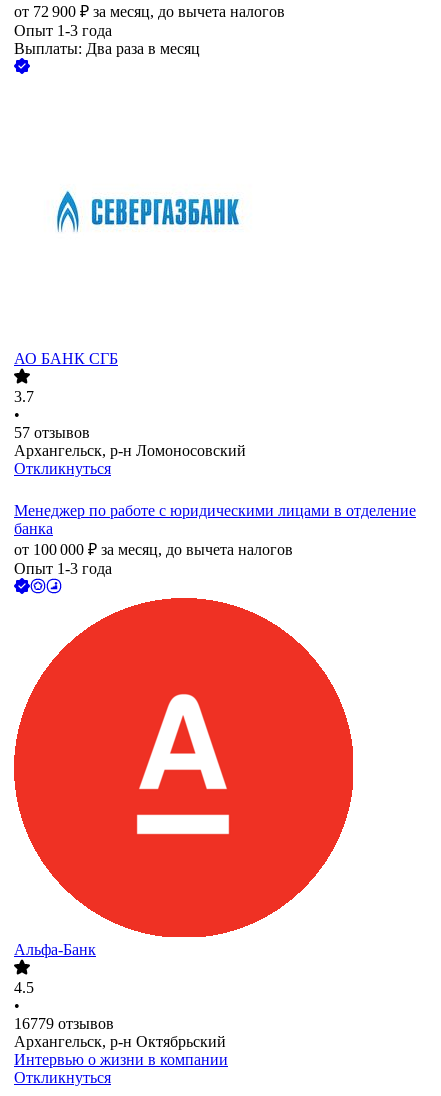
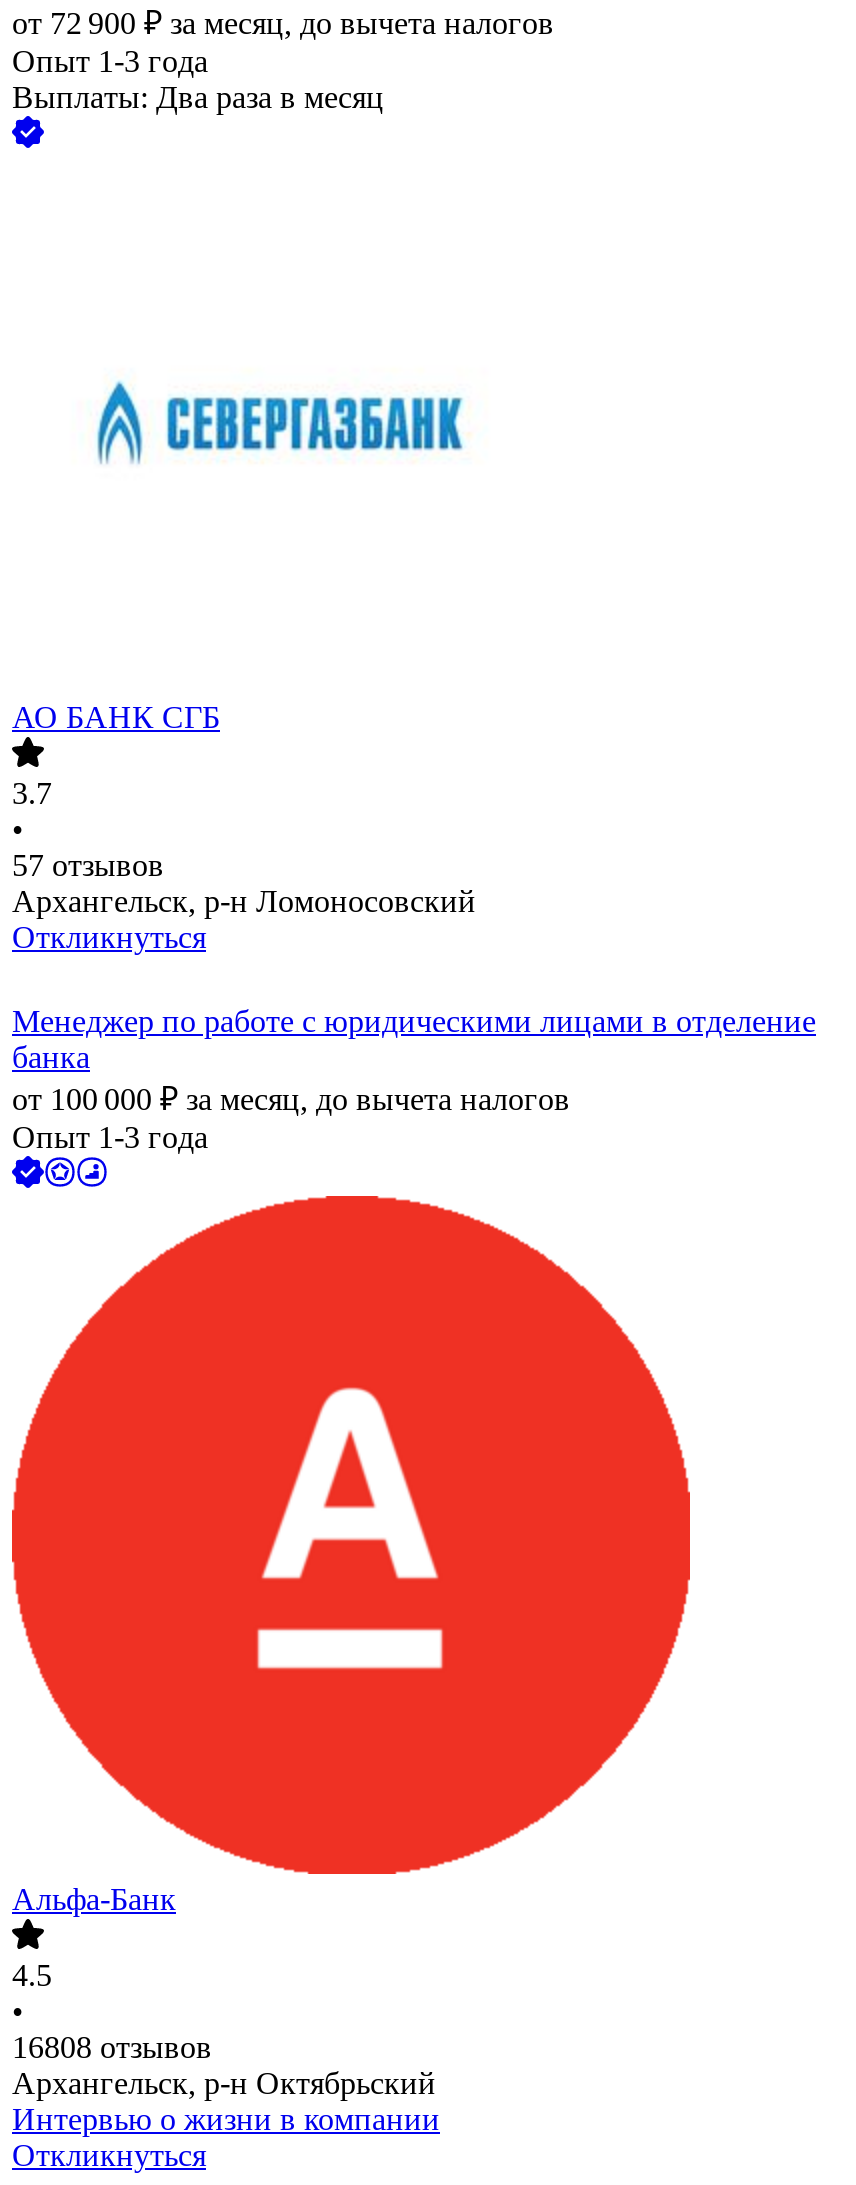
[14,1015,114,1032] 16779 отзывов -> [12,2031,212,2065] 16808 отзывов

